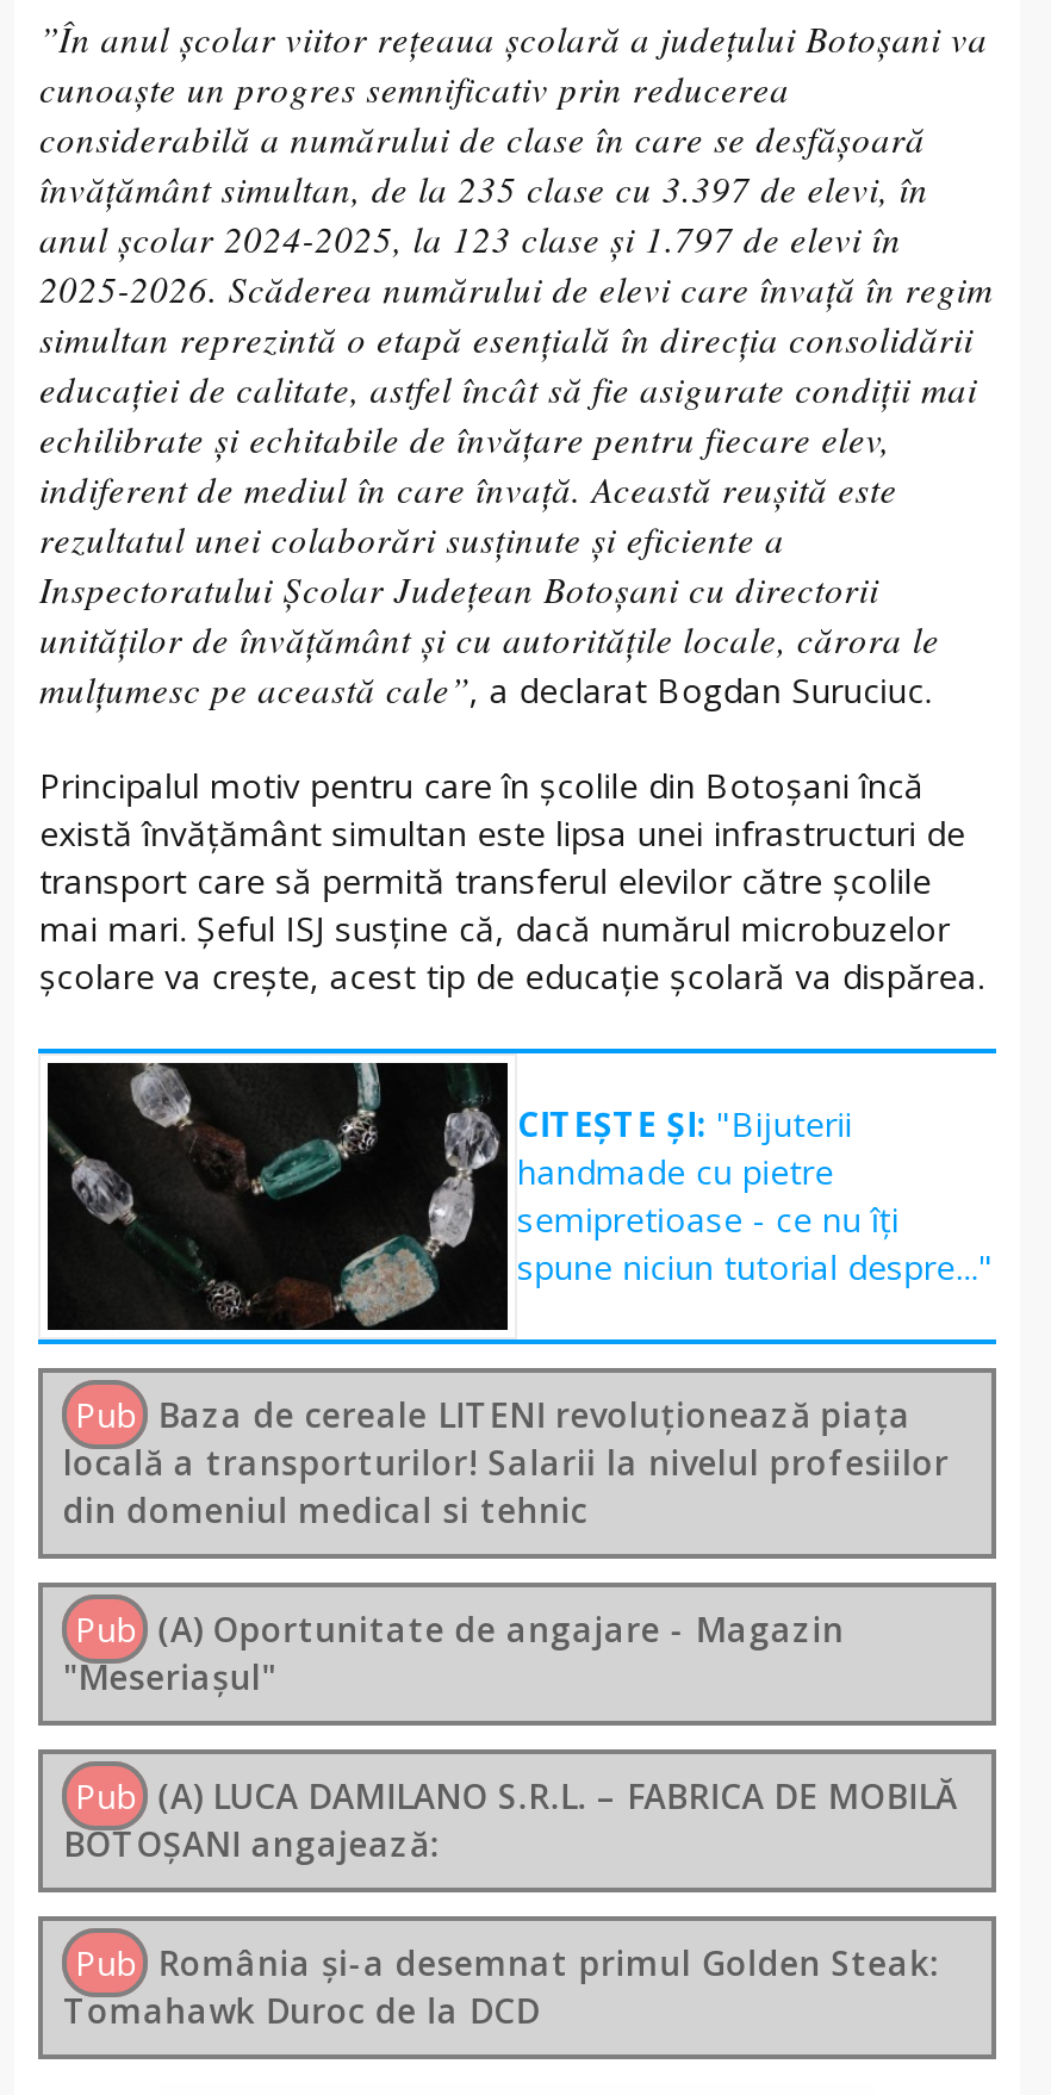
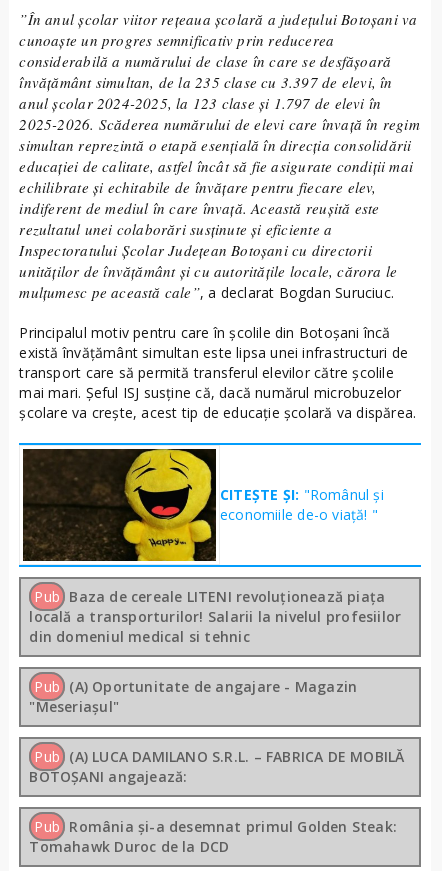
[48,1061,993,1332] [image] | CITEȘTE ȘI: "Bijuterii | handmade cu pietre | semipretioase - ce nu îți | spune niciun tutorial despre..." -> [23,448,384,562] [image] | CITEȘTE ȘI: "Românul și | economiile de-o viață! "

